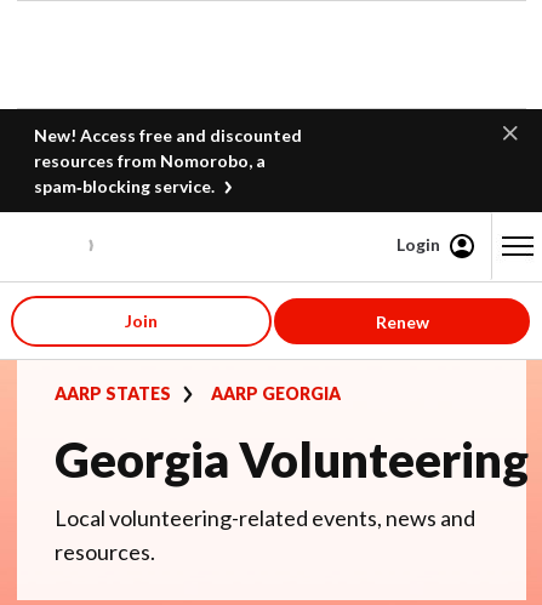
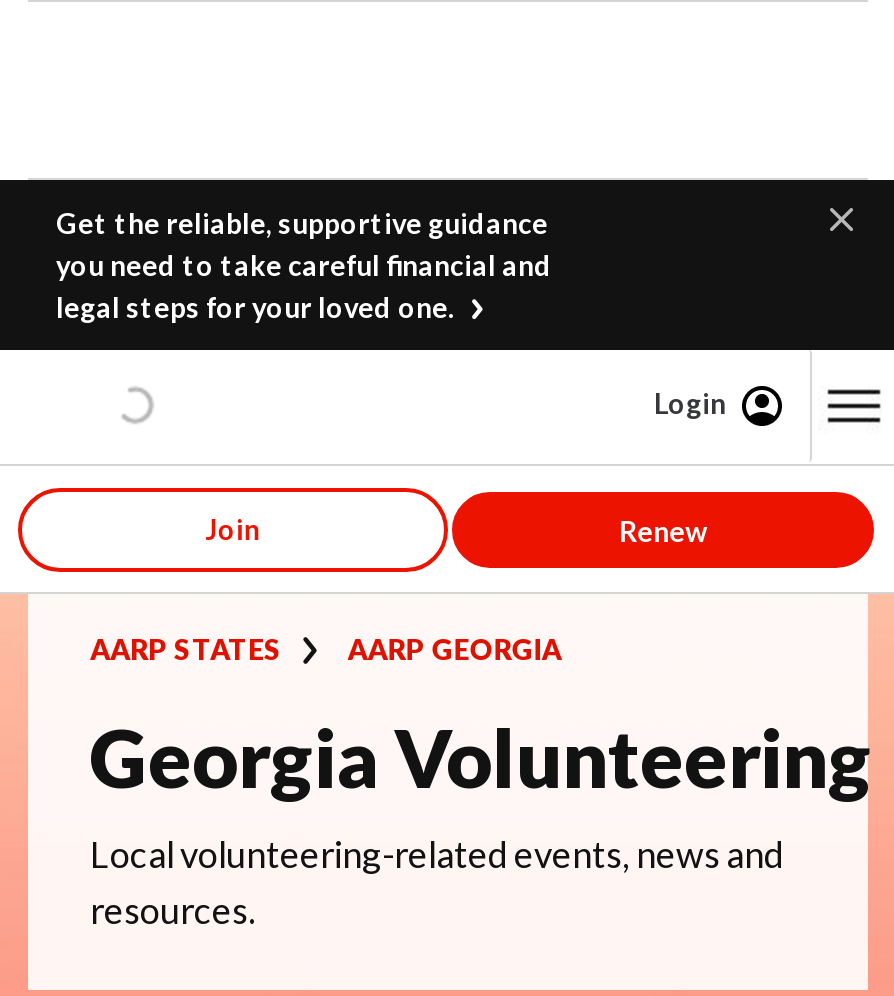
[34,125,302,196] New! Access free and discounted | resources from Nomorobo, a | spam‑blocking service. -> [56,206,552,324] Get the reliable, supportive guidance | you need to take careful financial and | legal steps for your loved one.

